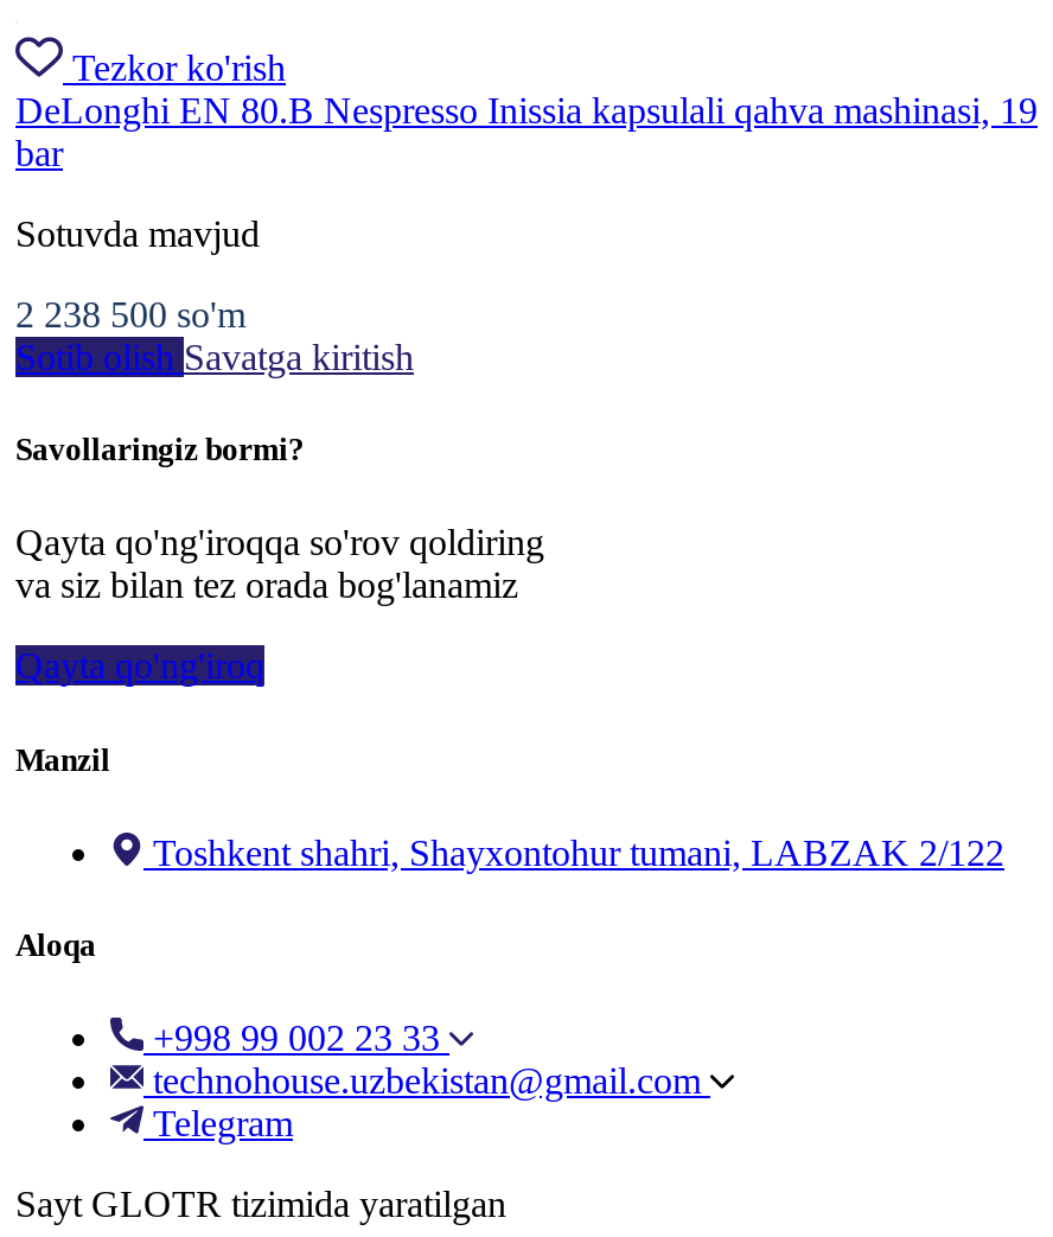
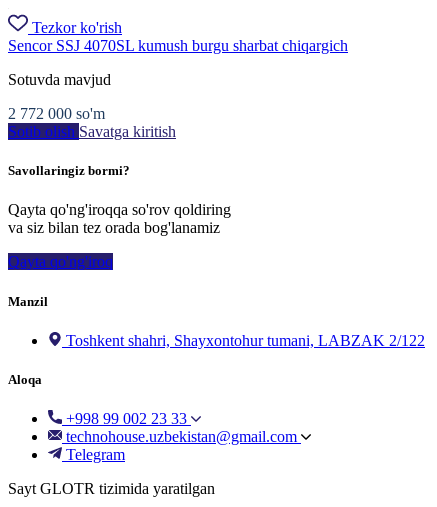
[15,90,1038,173] DeLonghi EN 80.B Nespresso Inissia kapsulali qahva mashinasi, 19 | bar -> [8,37,348,54] Sencor SSJ 4070SL kumush burgu sharbat chiqargich
[15,294,245,335] 2 238 500 so'm -> [8,105,105,122] 2 772 000 so'm

